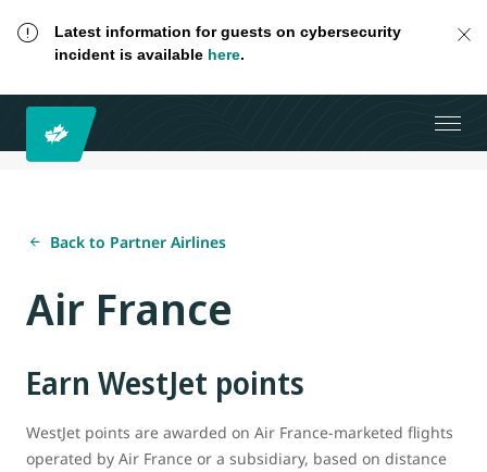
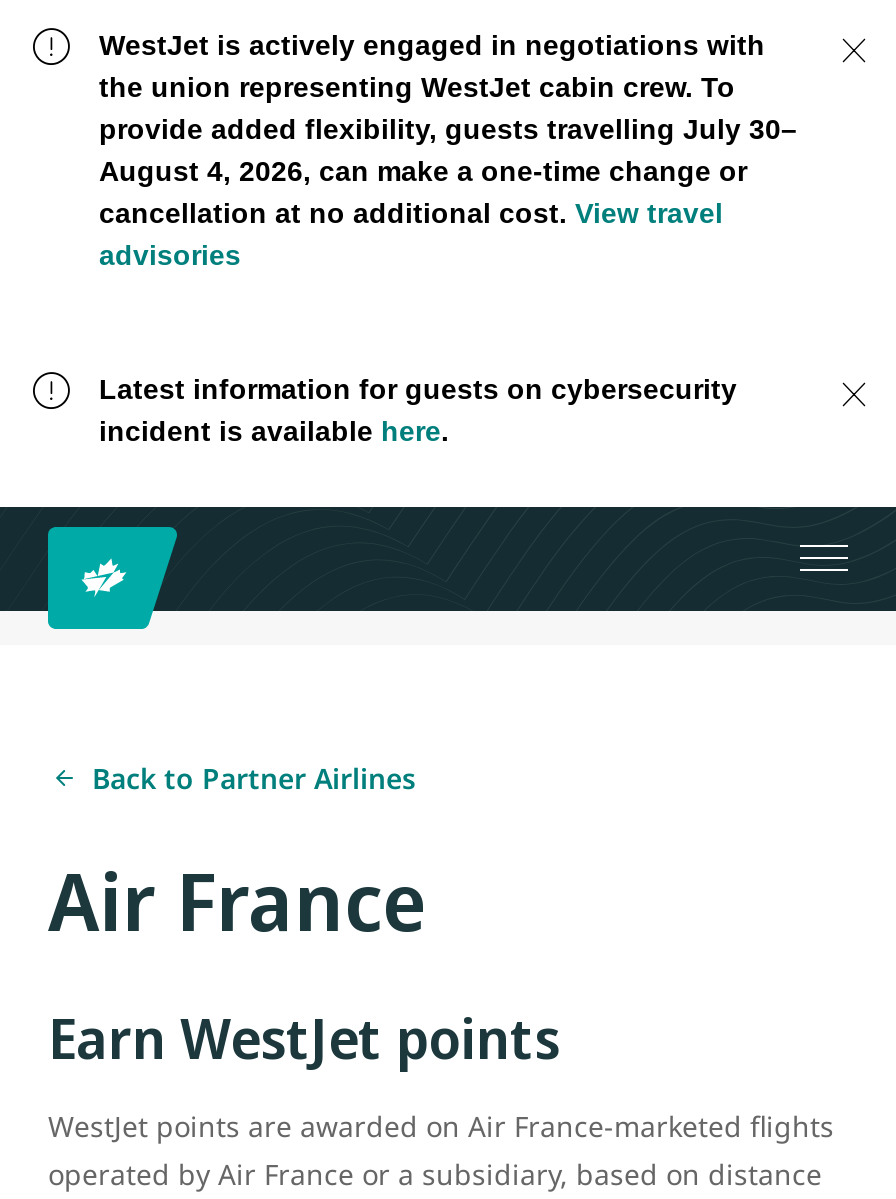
none -> [99,29,797,271] WestJet is actively engaged in negotiations with | the union representing WestJet cabin crew. To | provide added flexibility, guests travelling July 30– | August 4, 2026, can make a one-time change or | cancellation at no additional cost. View travel | advisories

